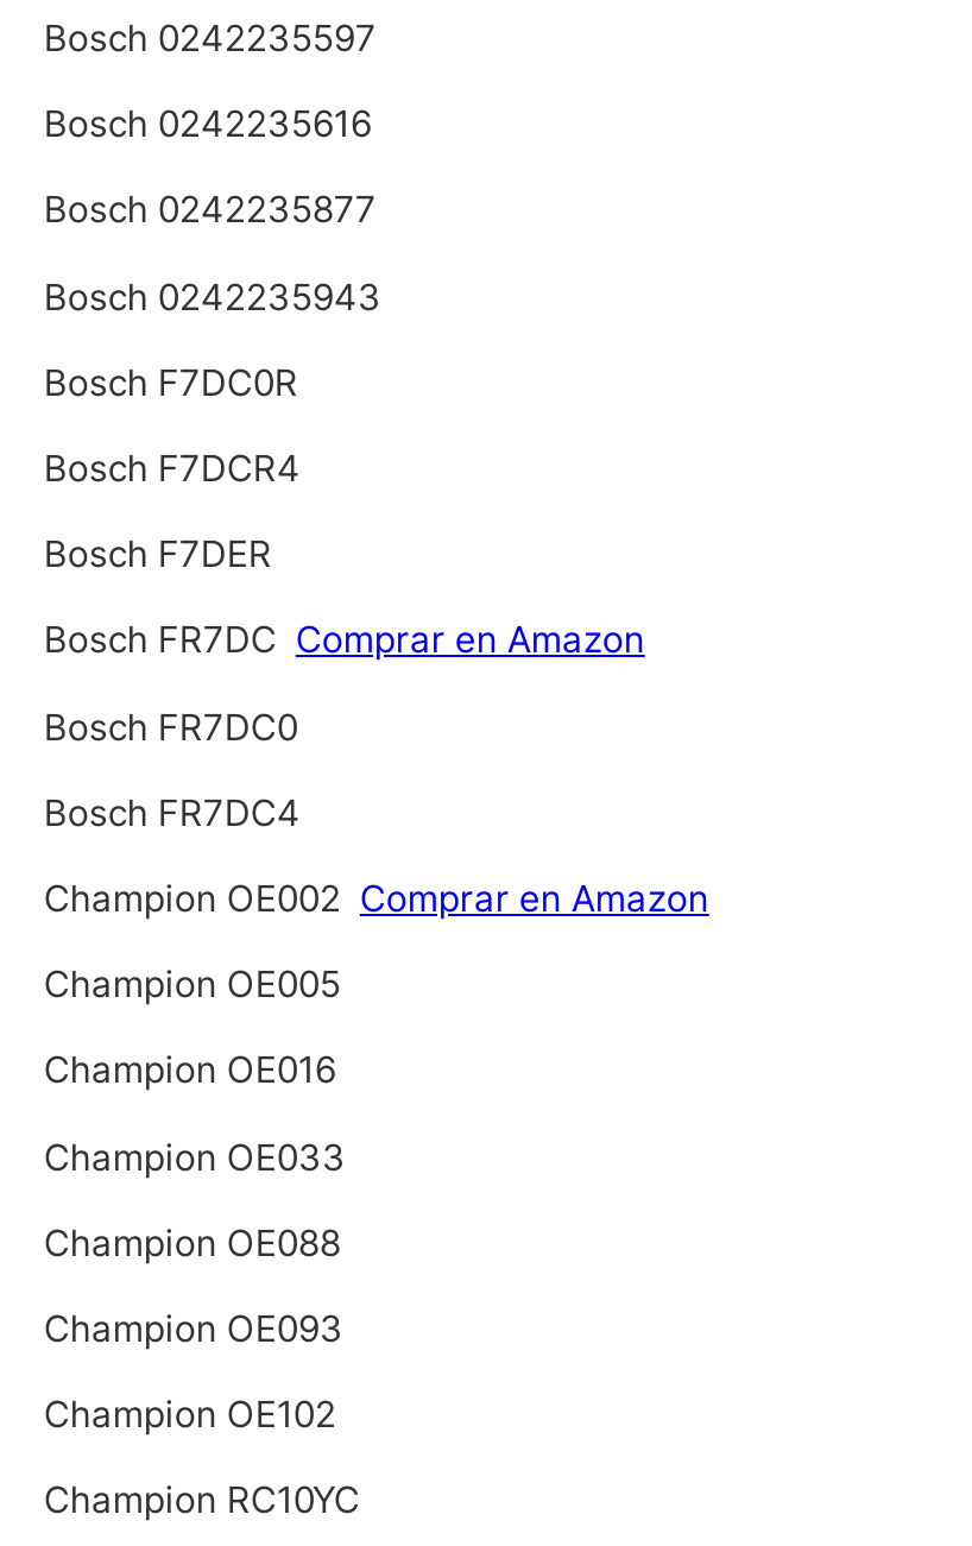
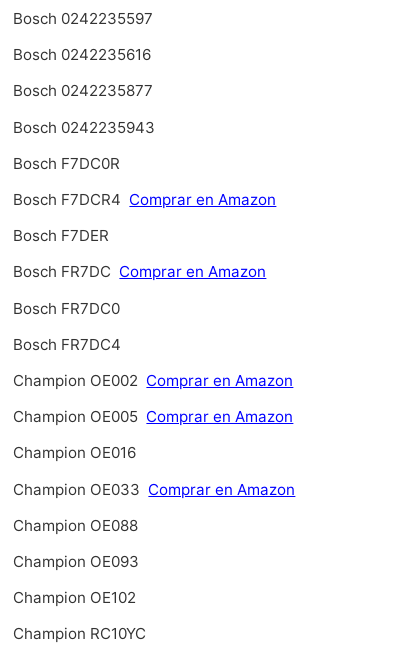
[44,446,300,491] Bosch F7DCR4 -> [13,190,276,209] Bosch F7DCR4 Comprar en Amazon
[44,962,341,1007] Champion OE005 -> [13,407,293,426] Champion OE005 Comprar en Amazon
[44,1134,346,1179] Champion OE033 -> [13,479,295,498] Champion OE033 Comprar en Amazon

